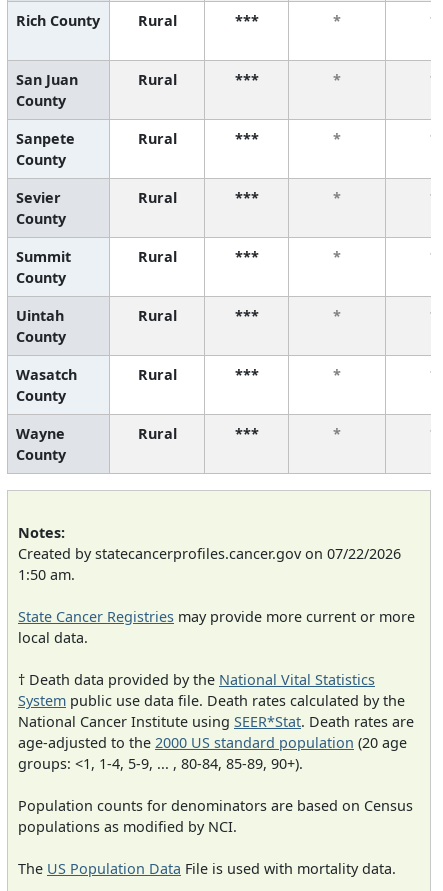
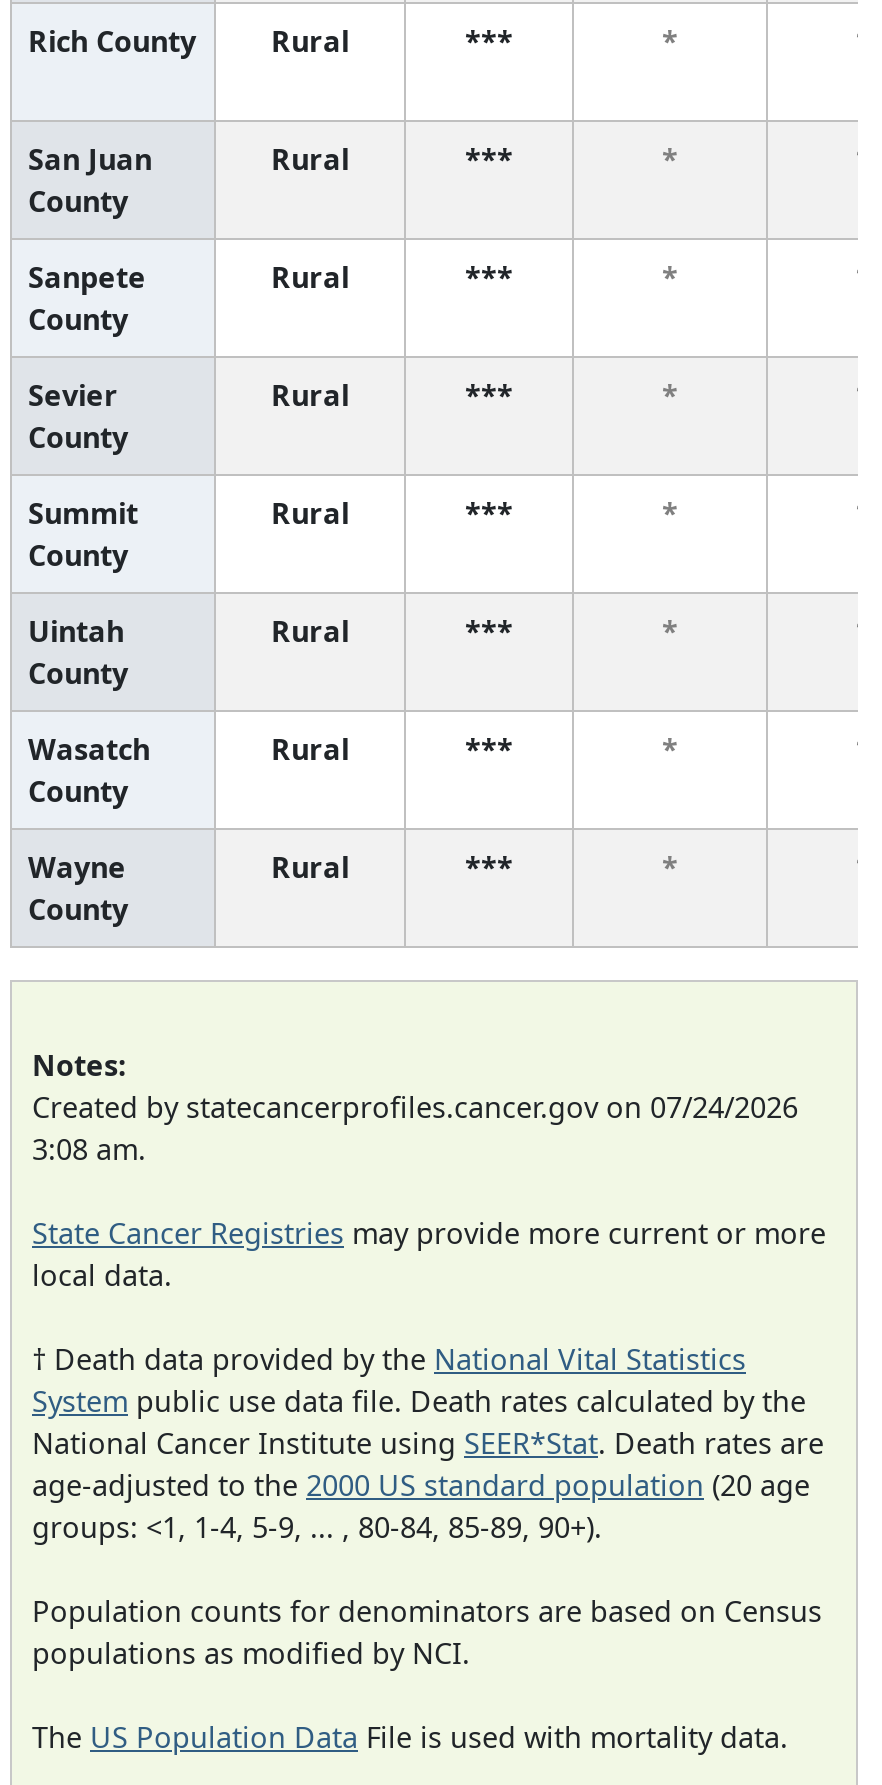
[18,543,401,562] Created by statecancerprofiles.cancer.gov on 07/22/2026 -> [32,1087,798,1125] Created by statecancerprofiles.cancer.gov on 07/24/2026
[18,564,75,583] 1:50 am. -> [32,1129,146,1167] 3:08 am.

